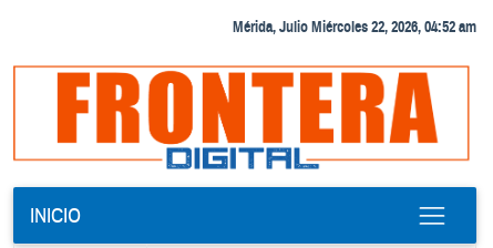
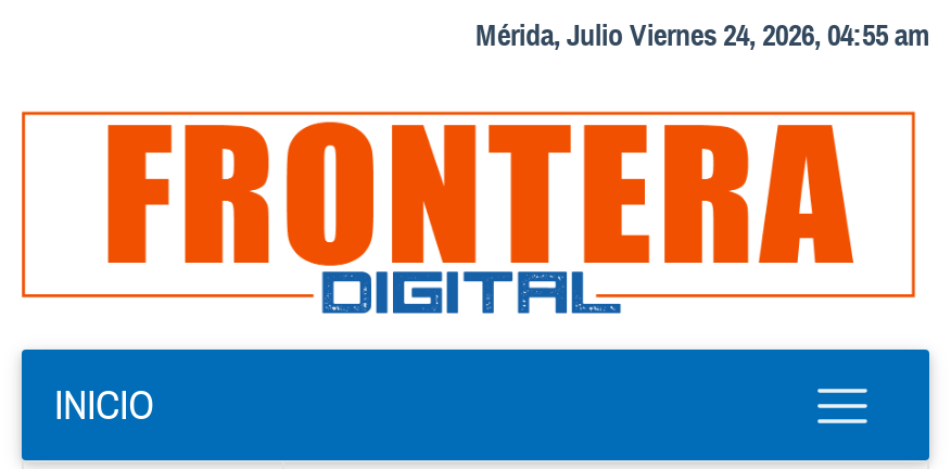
[233,18,476,37] Mérida, Julio Miércoles 22, 2026, 04:52 am -> [475,17,929,54] Mérida, Julio Viernes 24, 2026, 04:55 am

